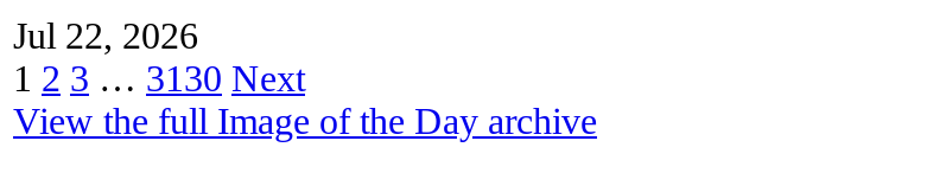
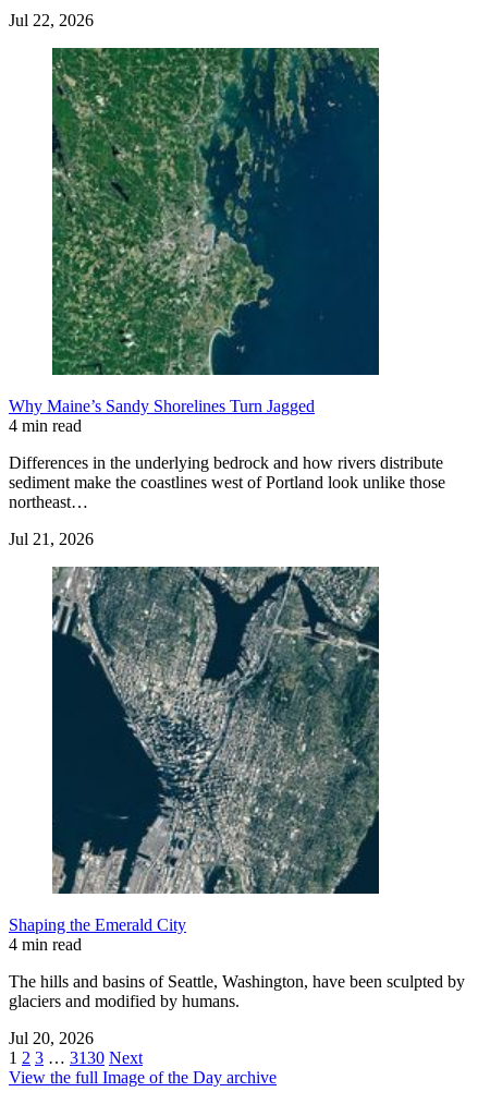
none -> [9,47,445,549] [image] | Why Maine’s Sandy Shorelines Turn Jagged | 4 min read | Differences in the underlying bedrock and how rivers distribute | sediment make the coastlines west of Portland look unlike those | northeast… | Jul 21, 2026
none -> [9,566,465,1048] [image] | Shaping the Emerald City | 4 min read | The hills and basins of Seattle, Washington, have been sculpted by | glaciers and modified by humans. | Jul 20, 2026

